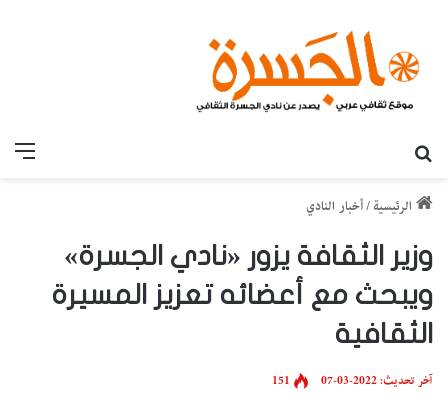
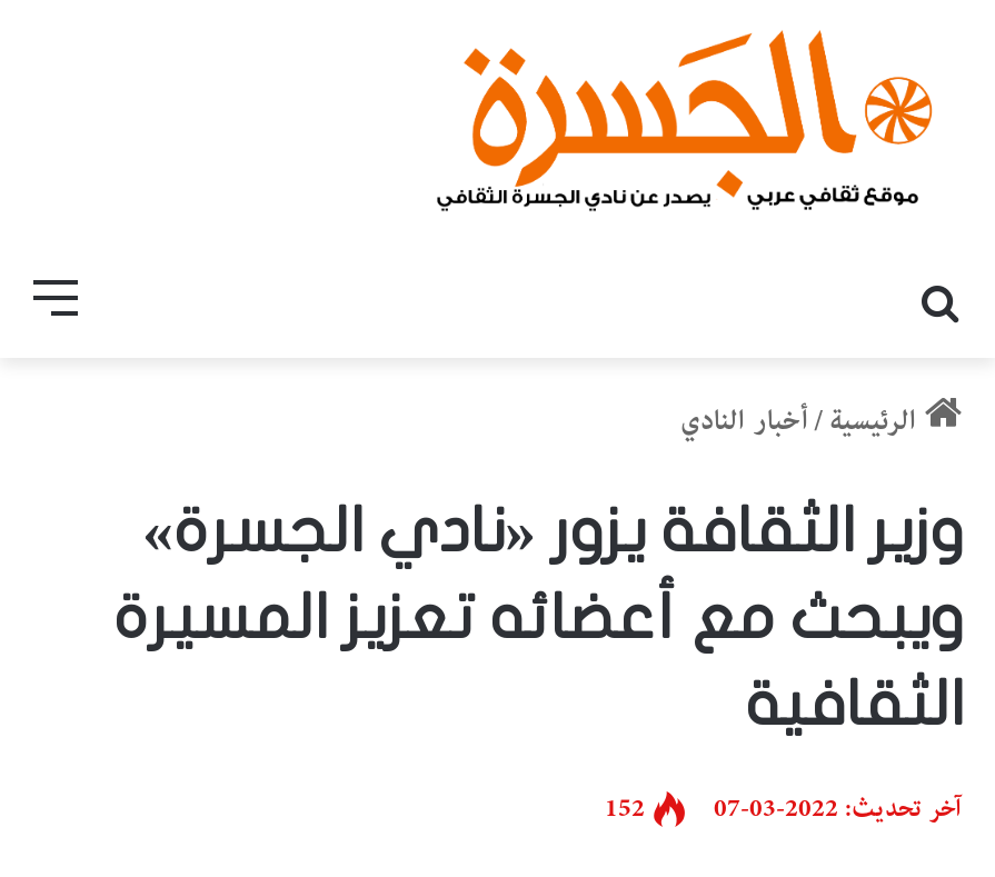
[272,372,290,389] 151 -> [605,789,645,827] 152

